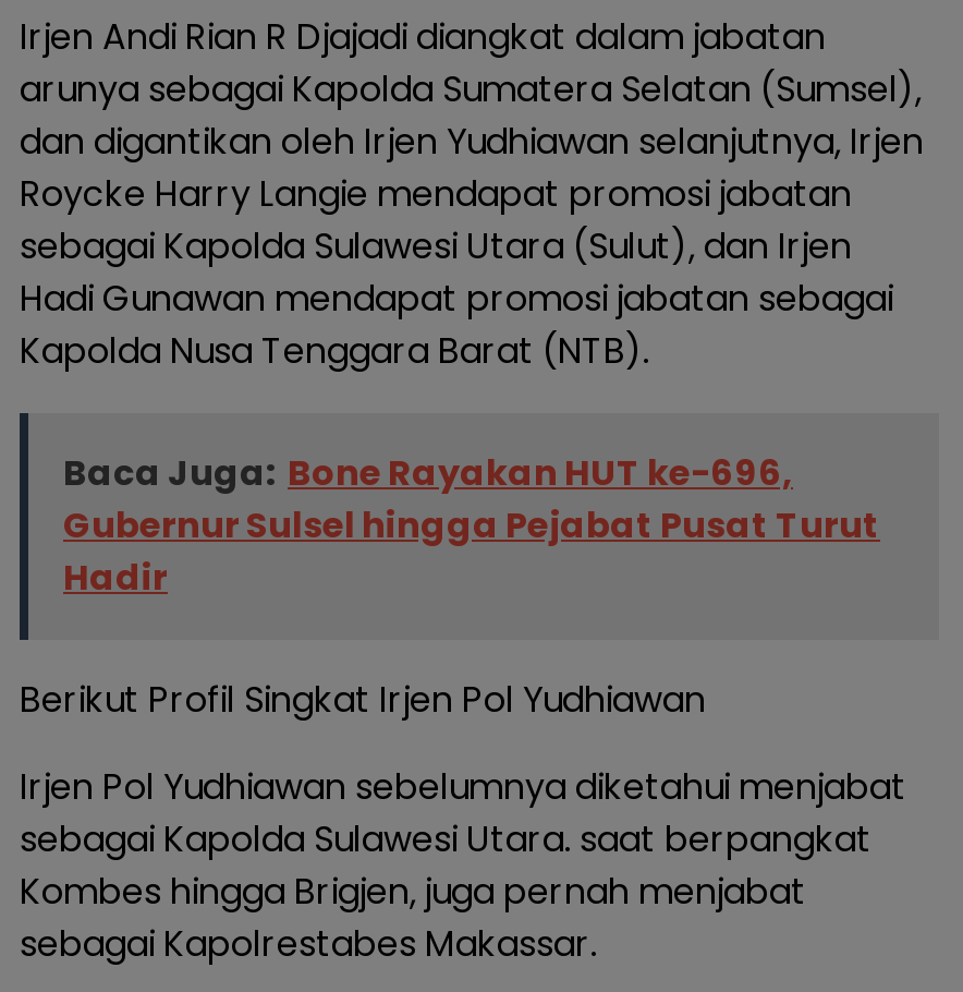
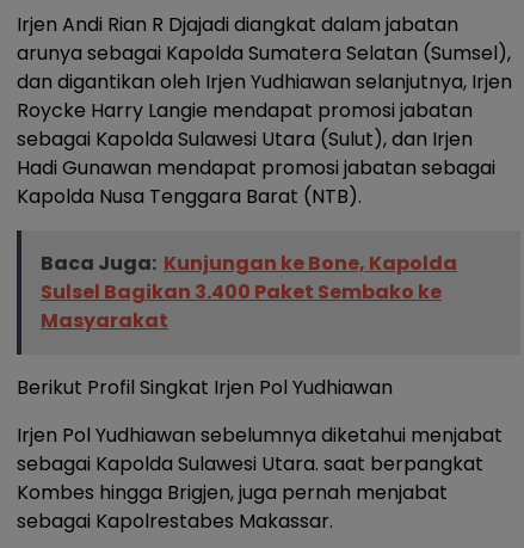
[63,448,880,603] Baca Juga: Bone Rayakan HUT ke-696, | Gubernur Sulsel hingga Pejabat Pusat Turut | Hadir -> [41,249,457,334] Baca Juga: Kunjungan ke Bone, Kapolda | Sulsel Bagikan 3.400 Paket Sembako ke | Masyarakat

